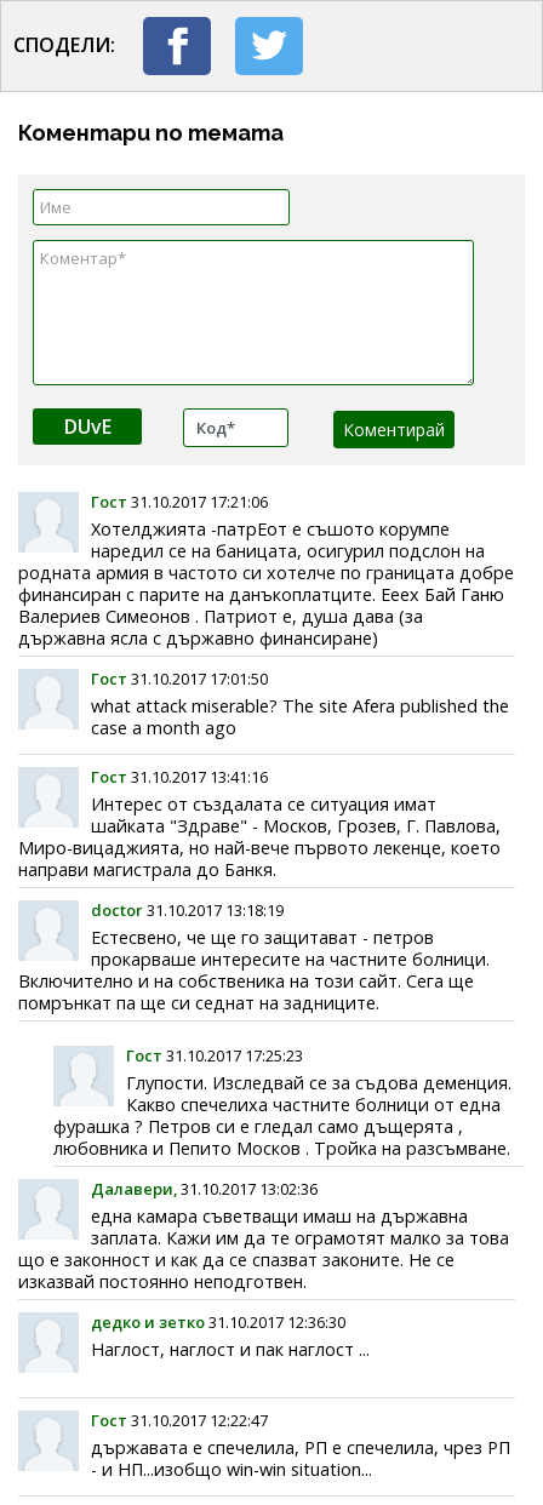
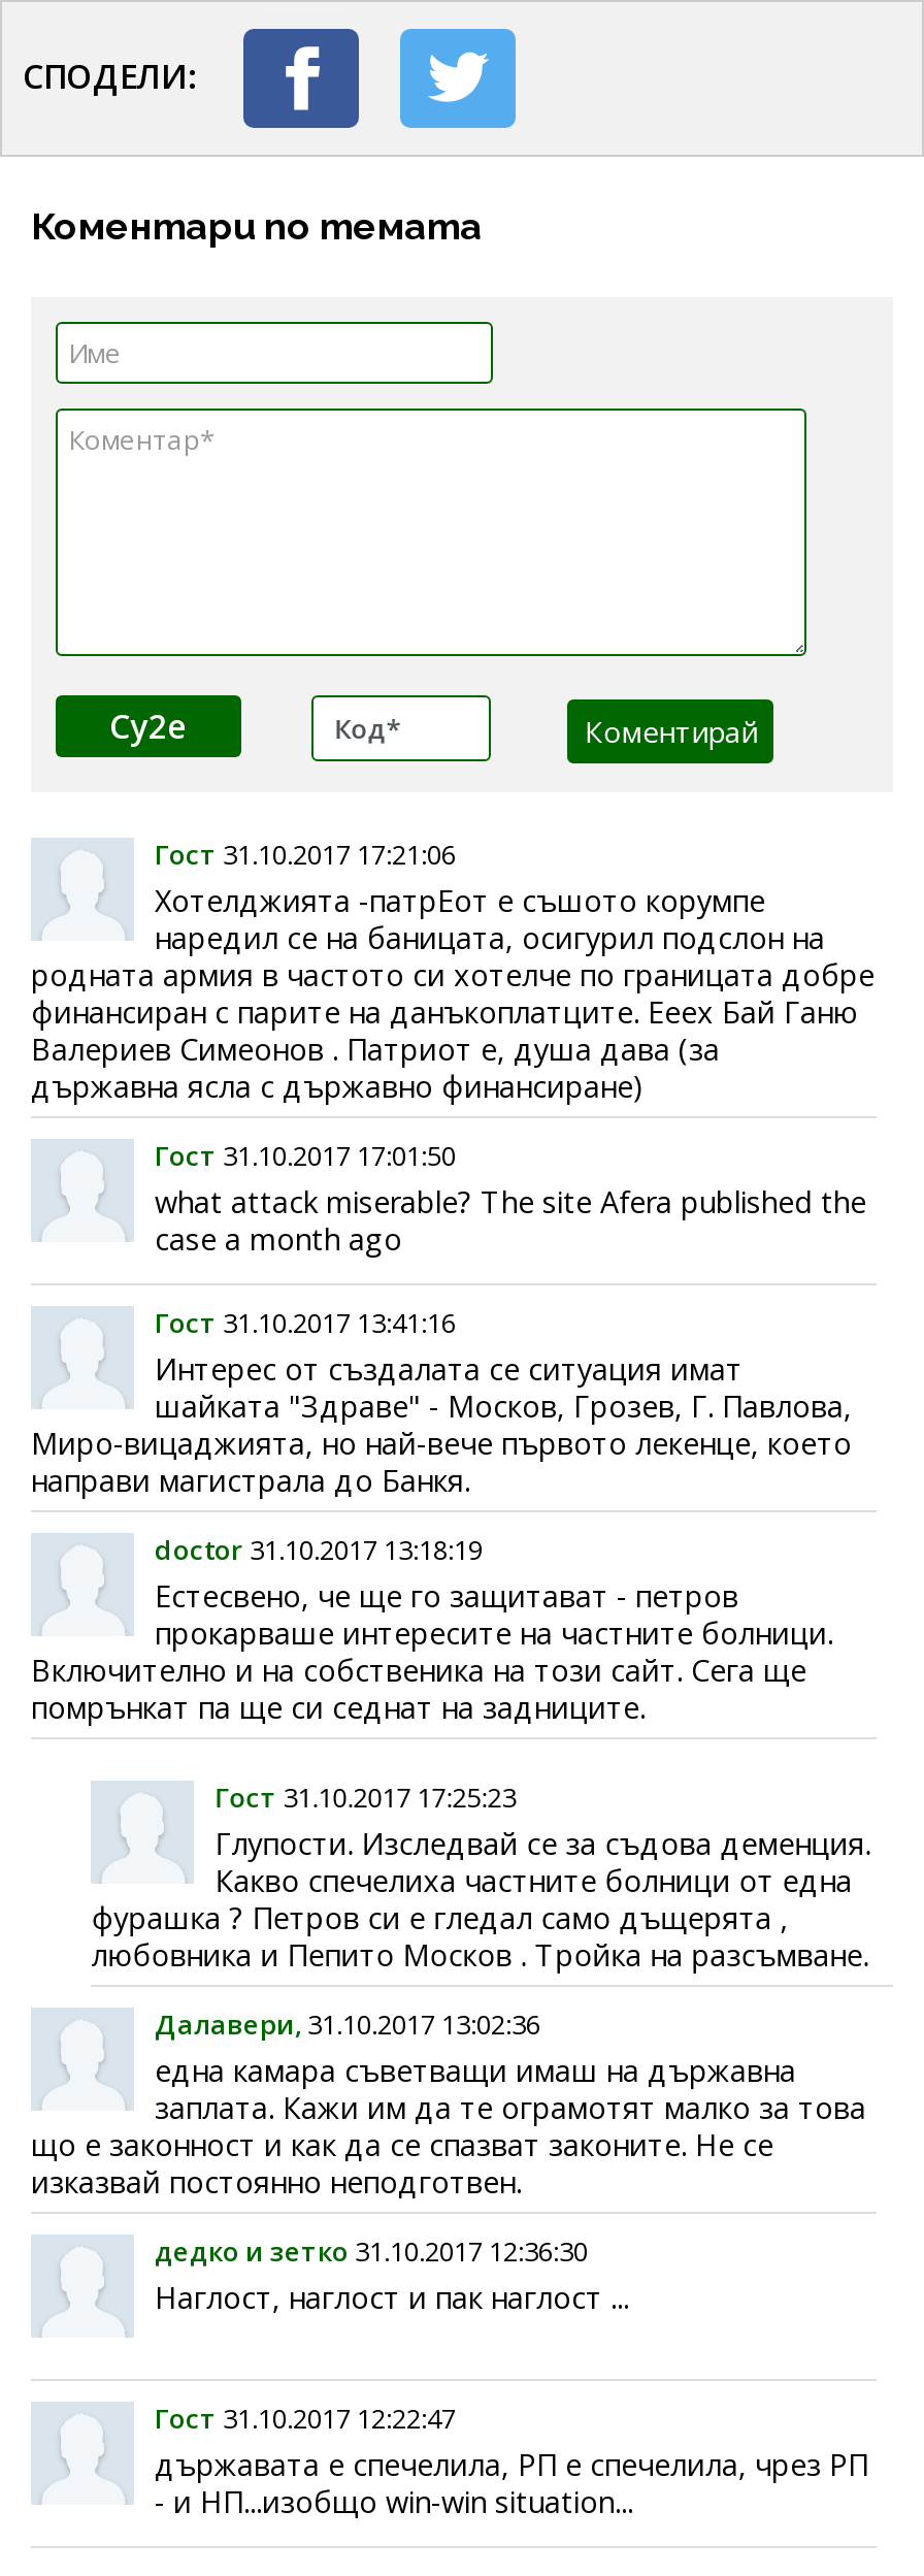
[64,413,111,440] DUvE -> [109,703,188,748] Cy2e

